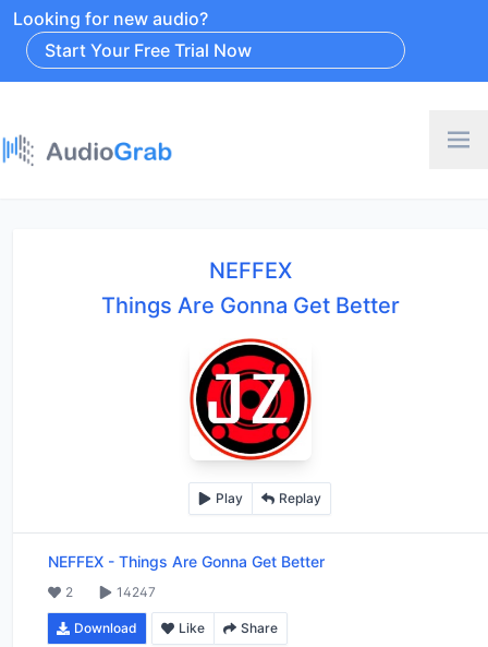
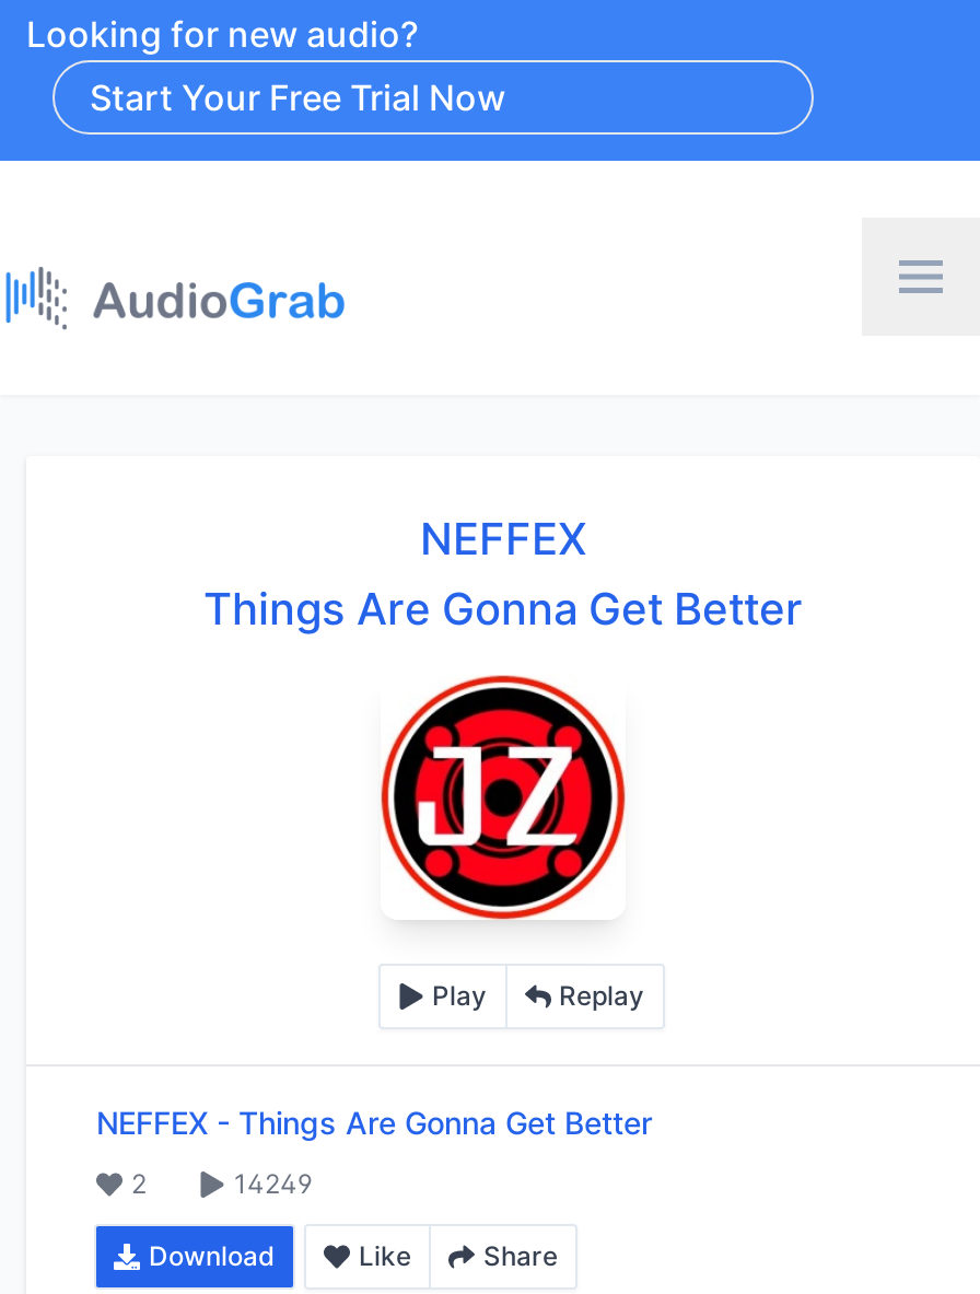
[117,584,156,600] 14247 -> [234,1167,313,1200] 14249

